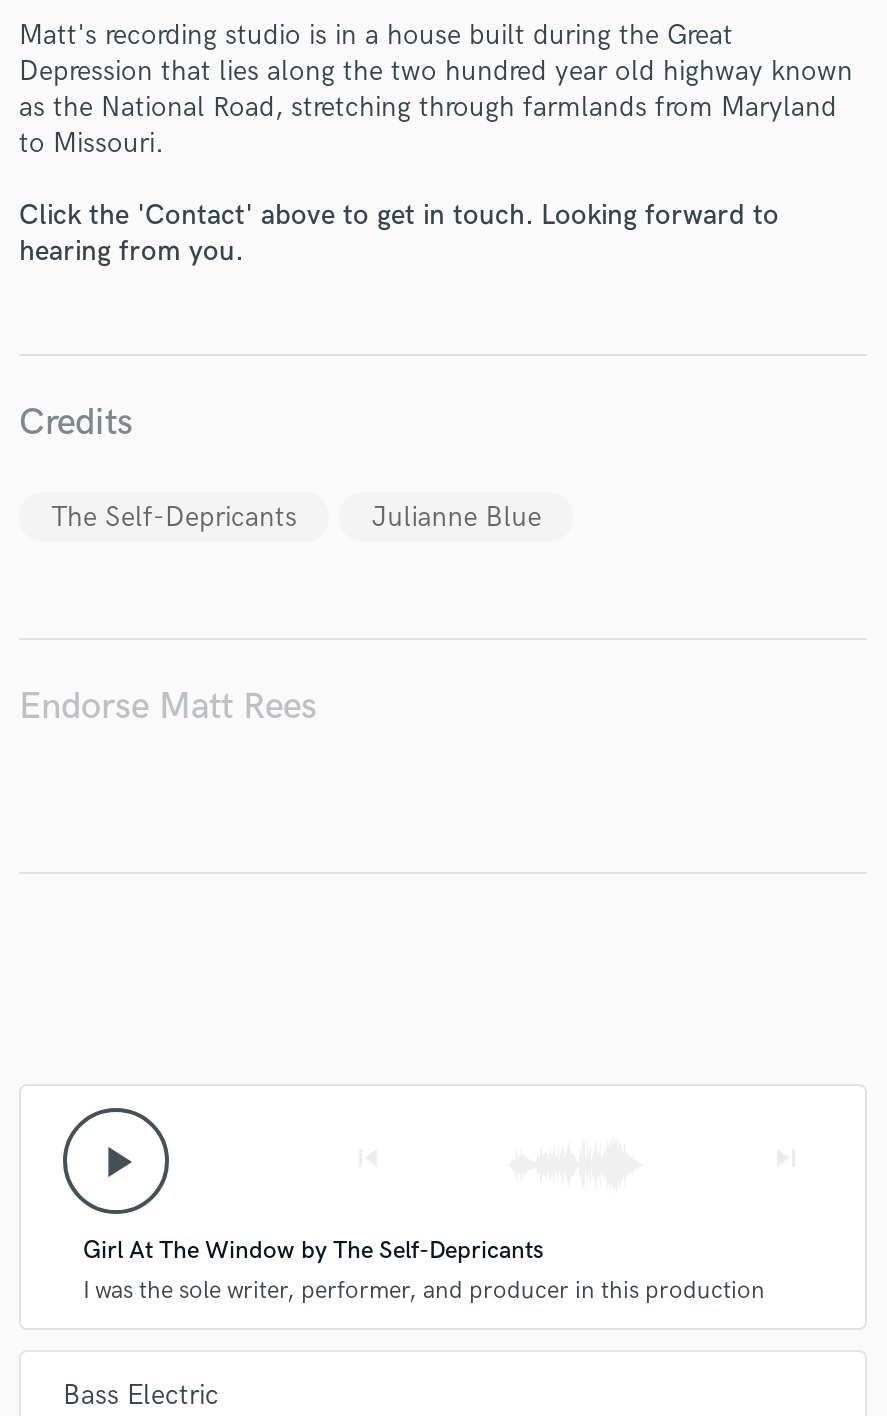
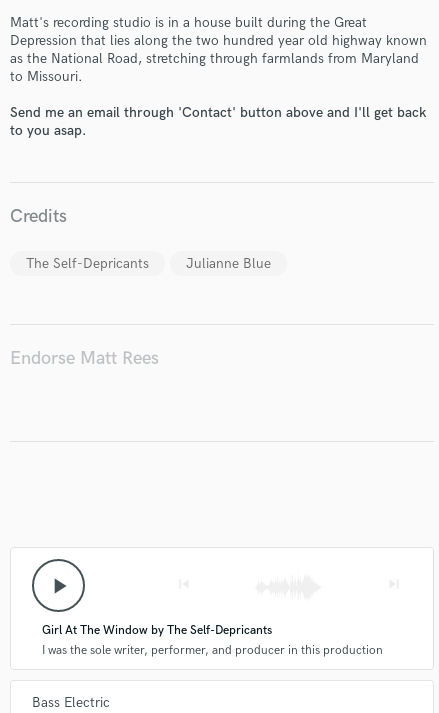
[19,199,779,269] Click the 'Contact' above to get in touch. Looking forward to | hearing from you. -> [10,104,426,139] Send me an email through 'Contact' button above and I'll get back | to you asap.

